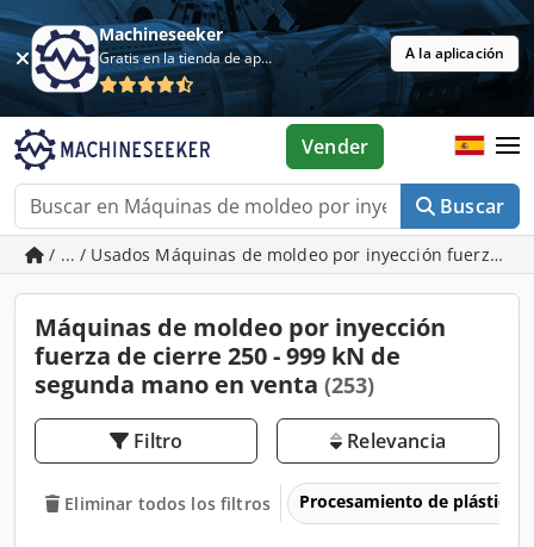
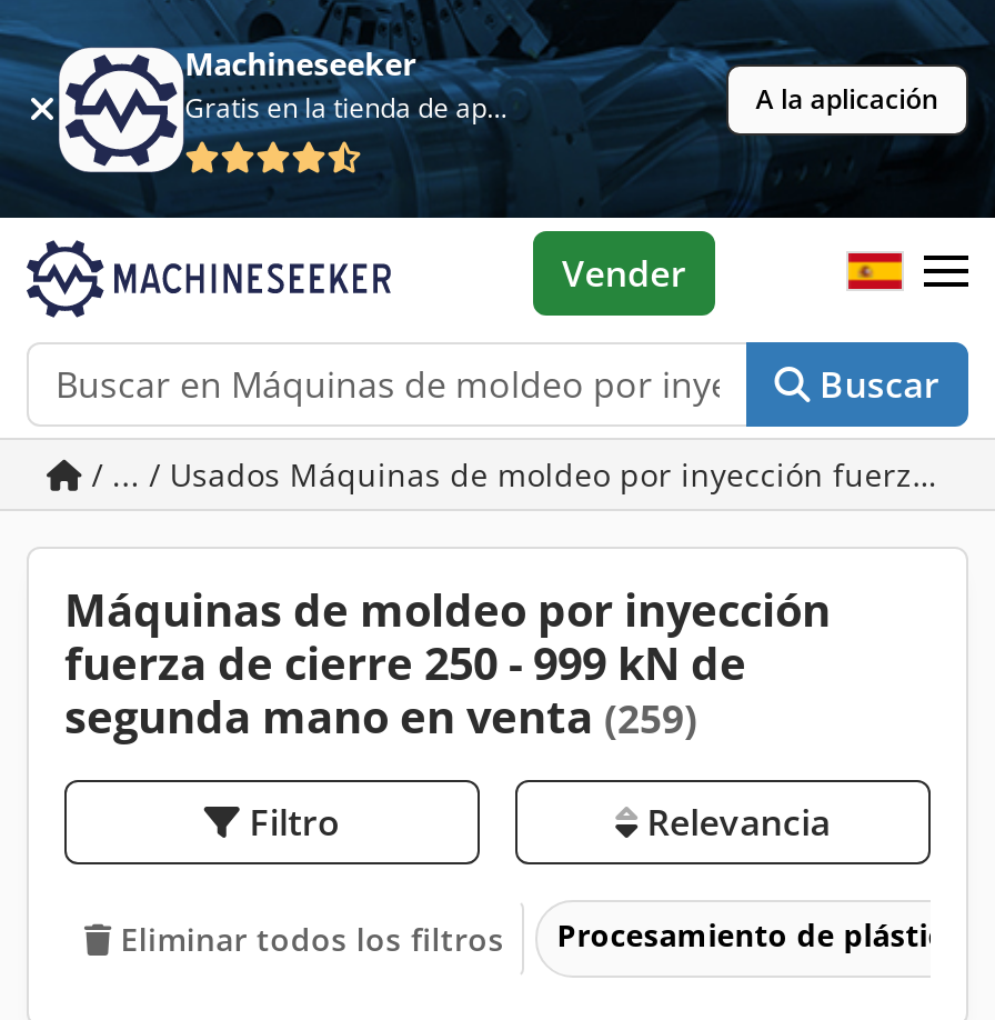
[35,368,374,400] segunda mano en venta (253) -> [64,687,697,747] segunda mano en venta (259)

